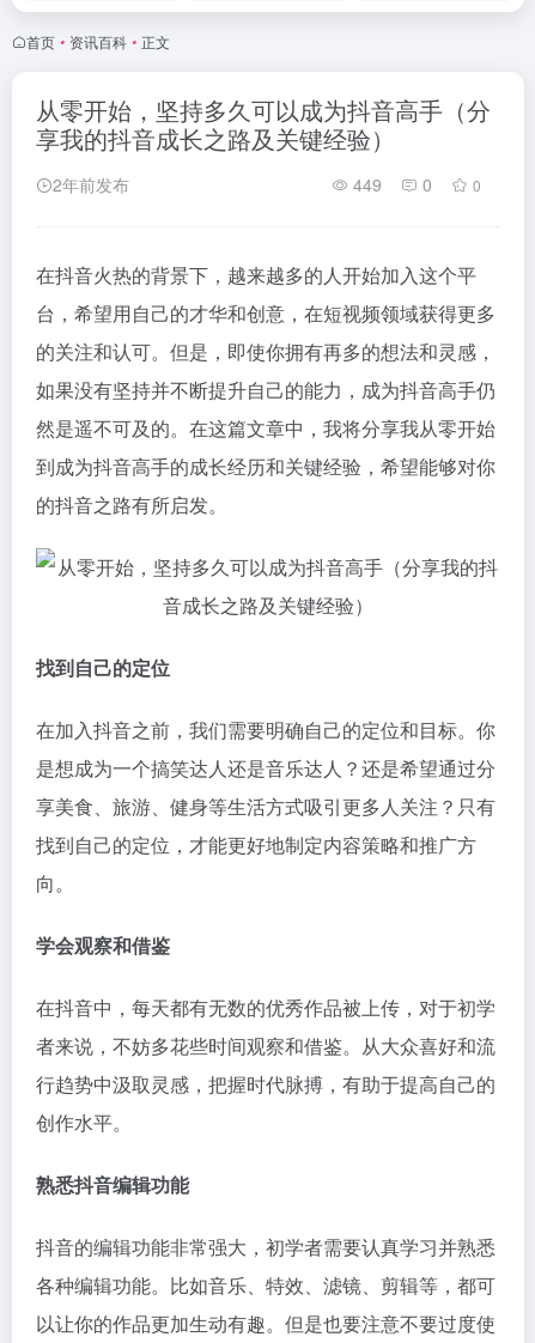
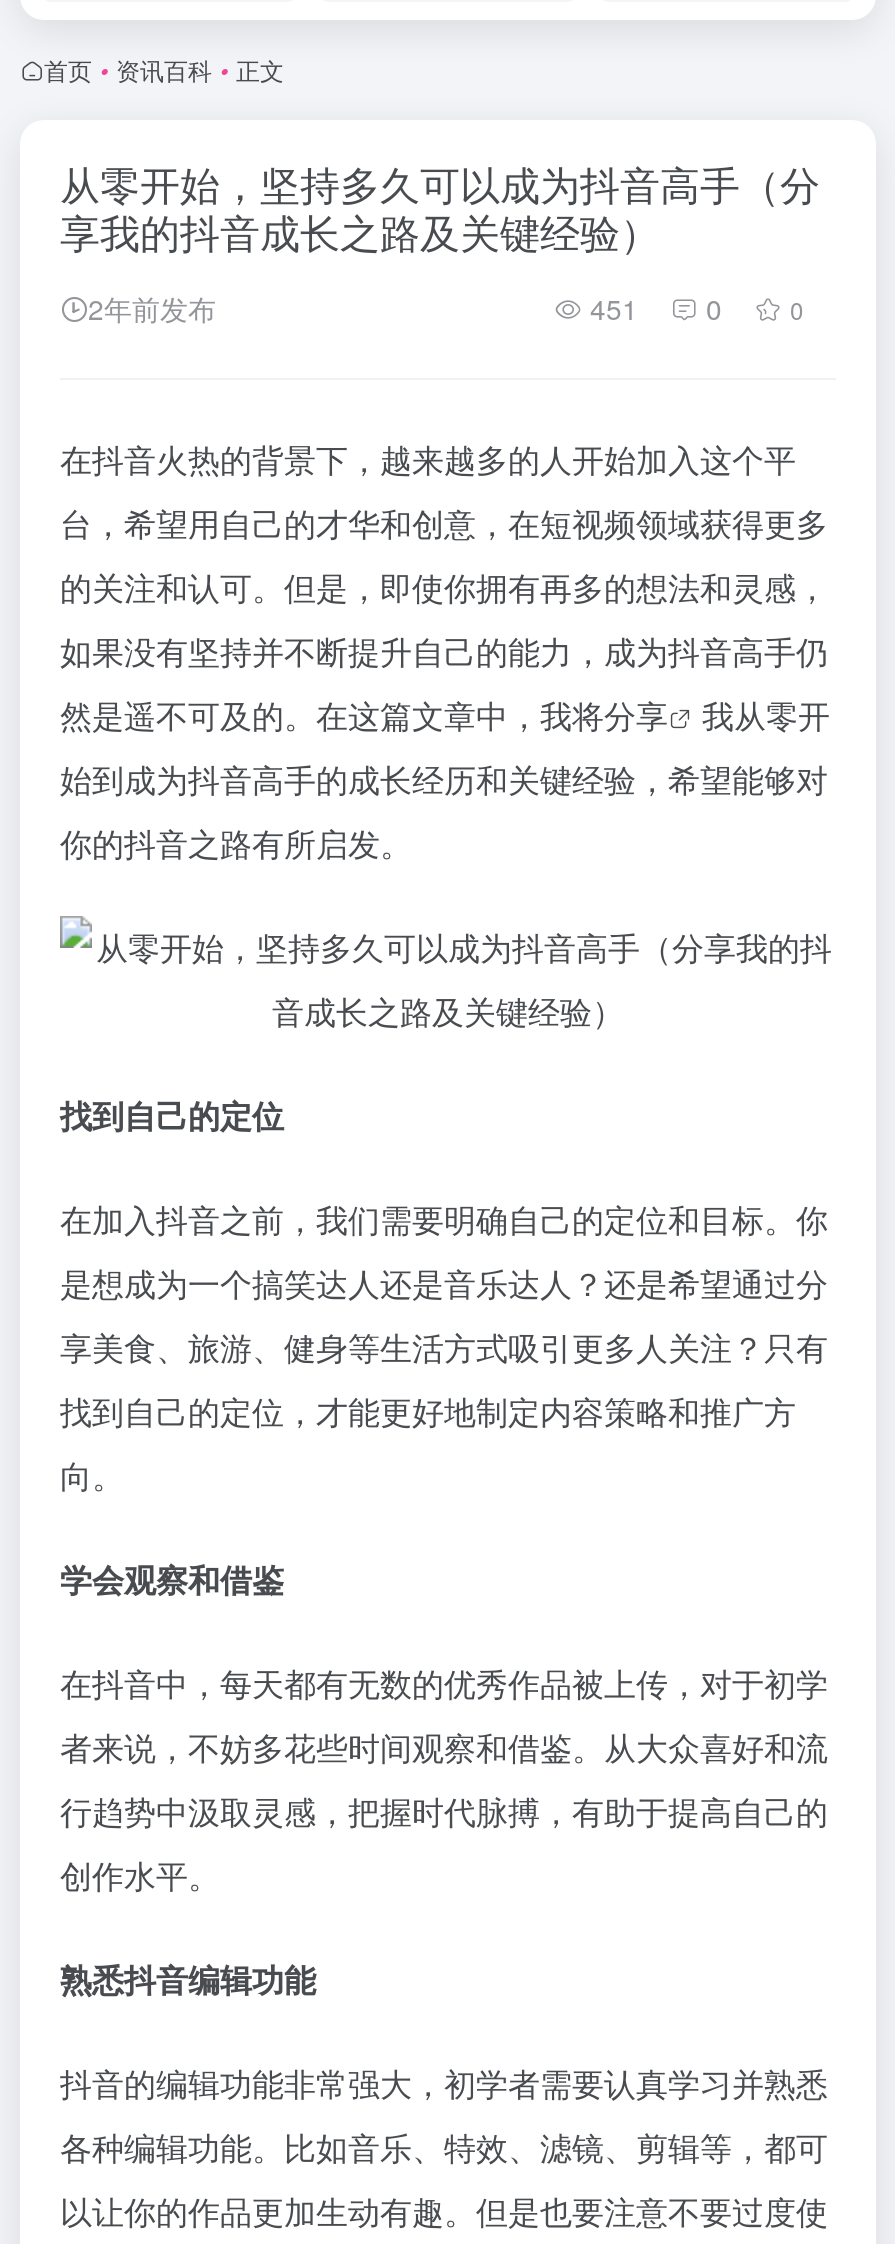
[348,172,481,196] 449 0 0 -> [582,288,804,328] 451 0 0

